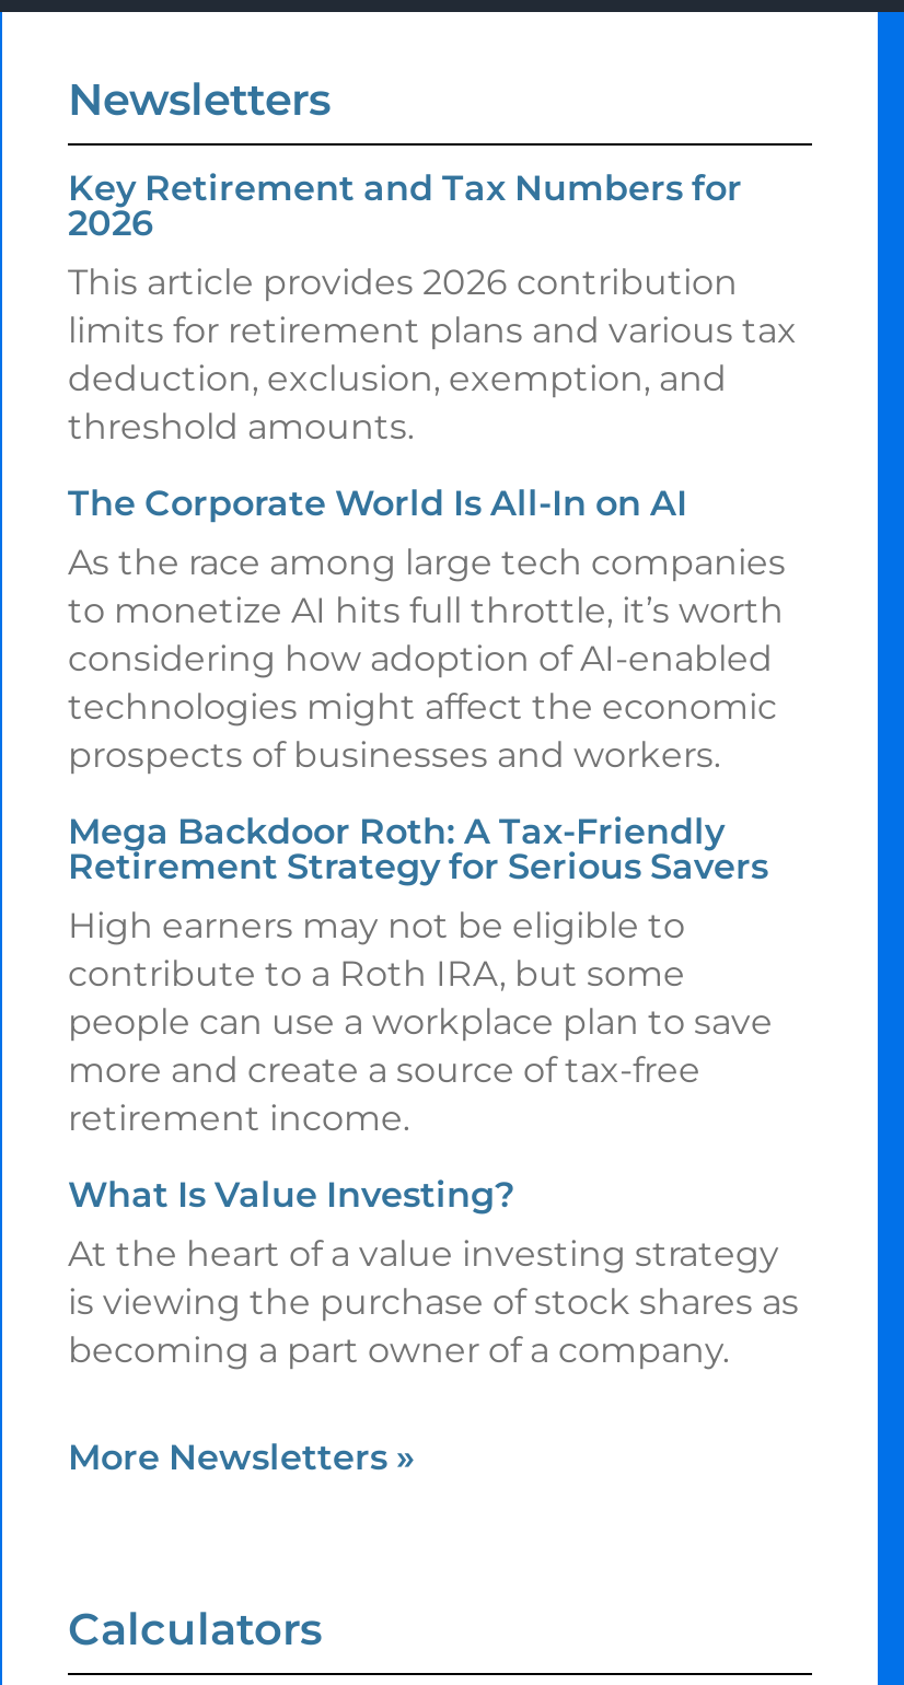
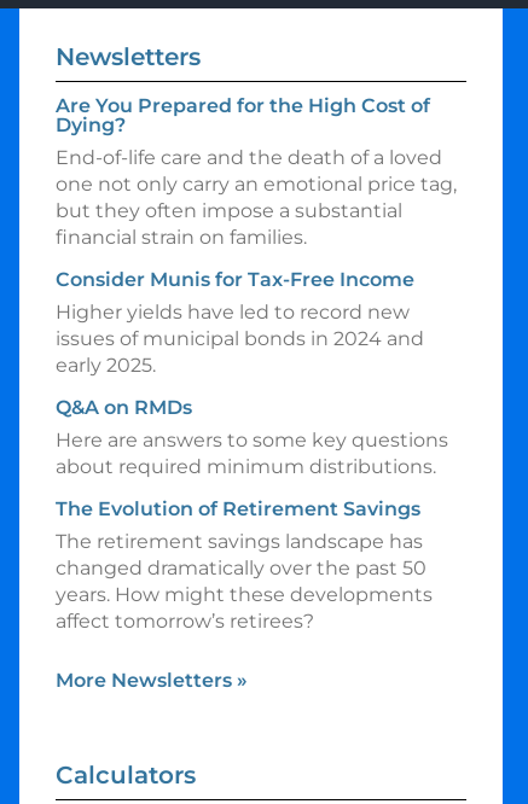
[68,167,797,448] Key Retirement and Tax Numbers for | 2026 | This article provides 2026 contribution | limits for retirement plans and various tax | deduction, exclusion, exemption, and | threshold amounts. -> [56,94,457,249] Are You Prepared for the High Cost of | Dying? | End-of-life care and the death of a loved | one not only carry an emotional price tag, | but they often impose a substantial | financial strain on families.
[68,483,786,776] The Corporate World Is All-In on AI | As the race among large tech companies | to monetize AI hits full throttle, it’s worth | considering how adoption of AI-enabled | technologies might affect the economic | prospects of businesses and workers. -> [56,268,424,377] Consider Munis for Tax-Free Income | Higher yields have led to record new | issues of municipal bonds in 2024 and | early 2025.
[68,811,773,1139] Mega Backdoor Roth: A Tax-Friendly | Retirement Strategy for Serious Savers | High earners may not be eligible to | contribute to a Roth IRA, but some | people can use a workplace plan to save | more and create a source of tax-free | retirement income. -> [56,396,448,478] Q&A on RMDs | Here are answers to some key questions | about required minimum distributions.
[68,1174,799,1371] What Is Value Investing? | At the heart of a value investing strategy | is viewing the purchase of stock shares as | becoming a part owner of a company. -> [56,497,433,633] The Evolution of Retirement Savings | The retirement savings landscape has | changed dramatically over the past 50 | years. How might these developments | affect tomorrow’s retirees?

